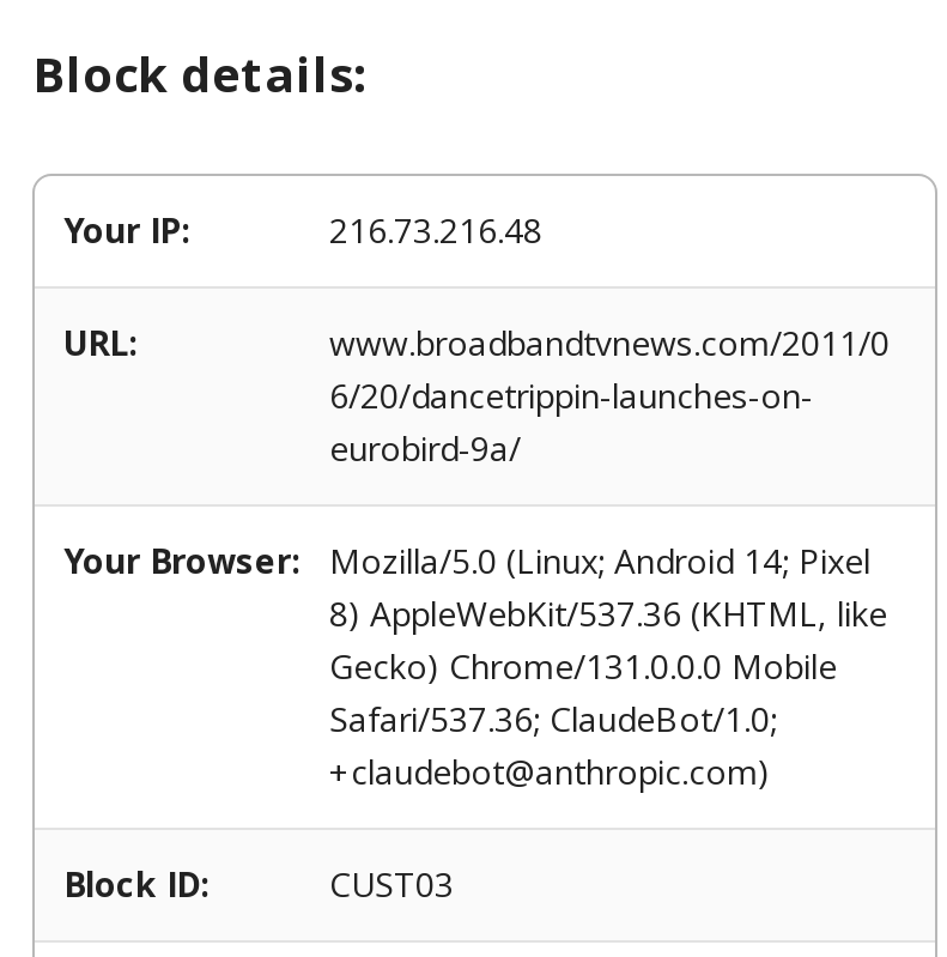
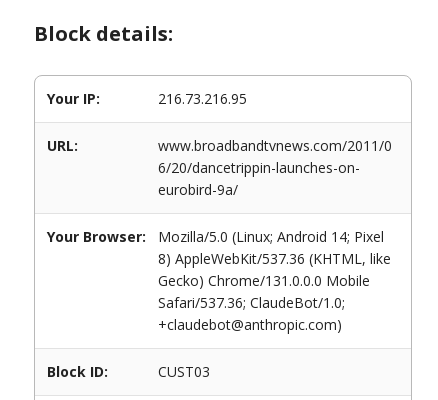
[329,207,542,253] 216.73.216.48 -> [158,89,247,108] 216.73.216.95

